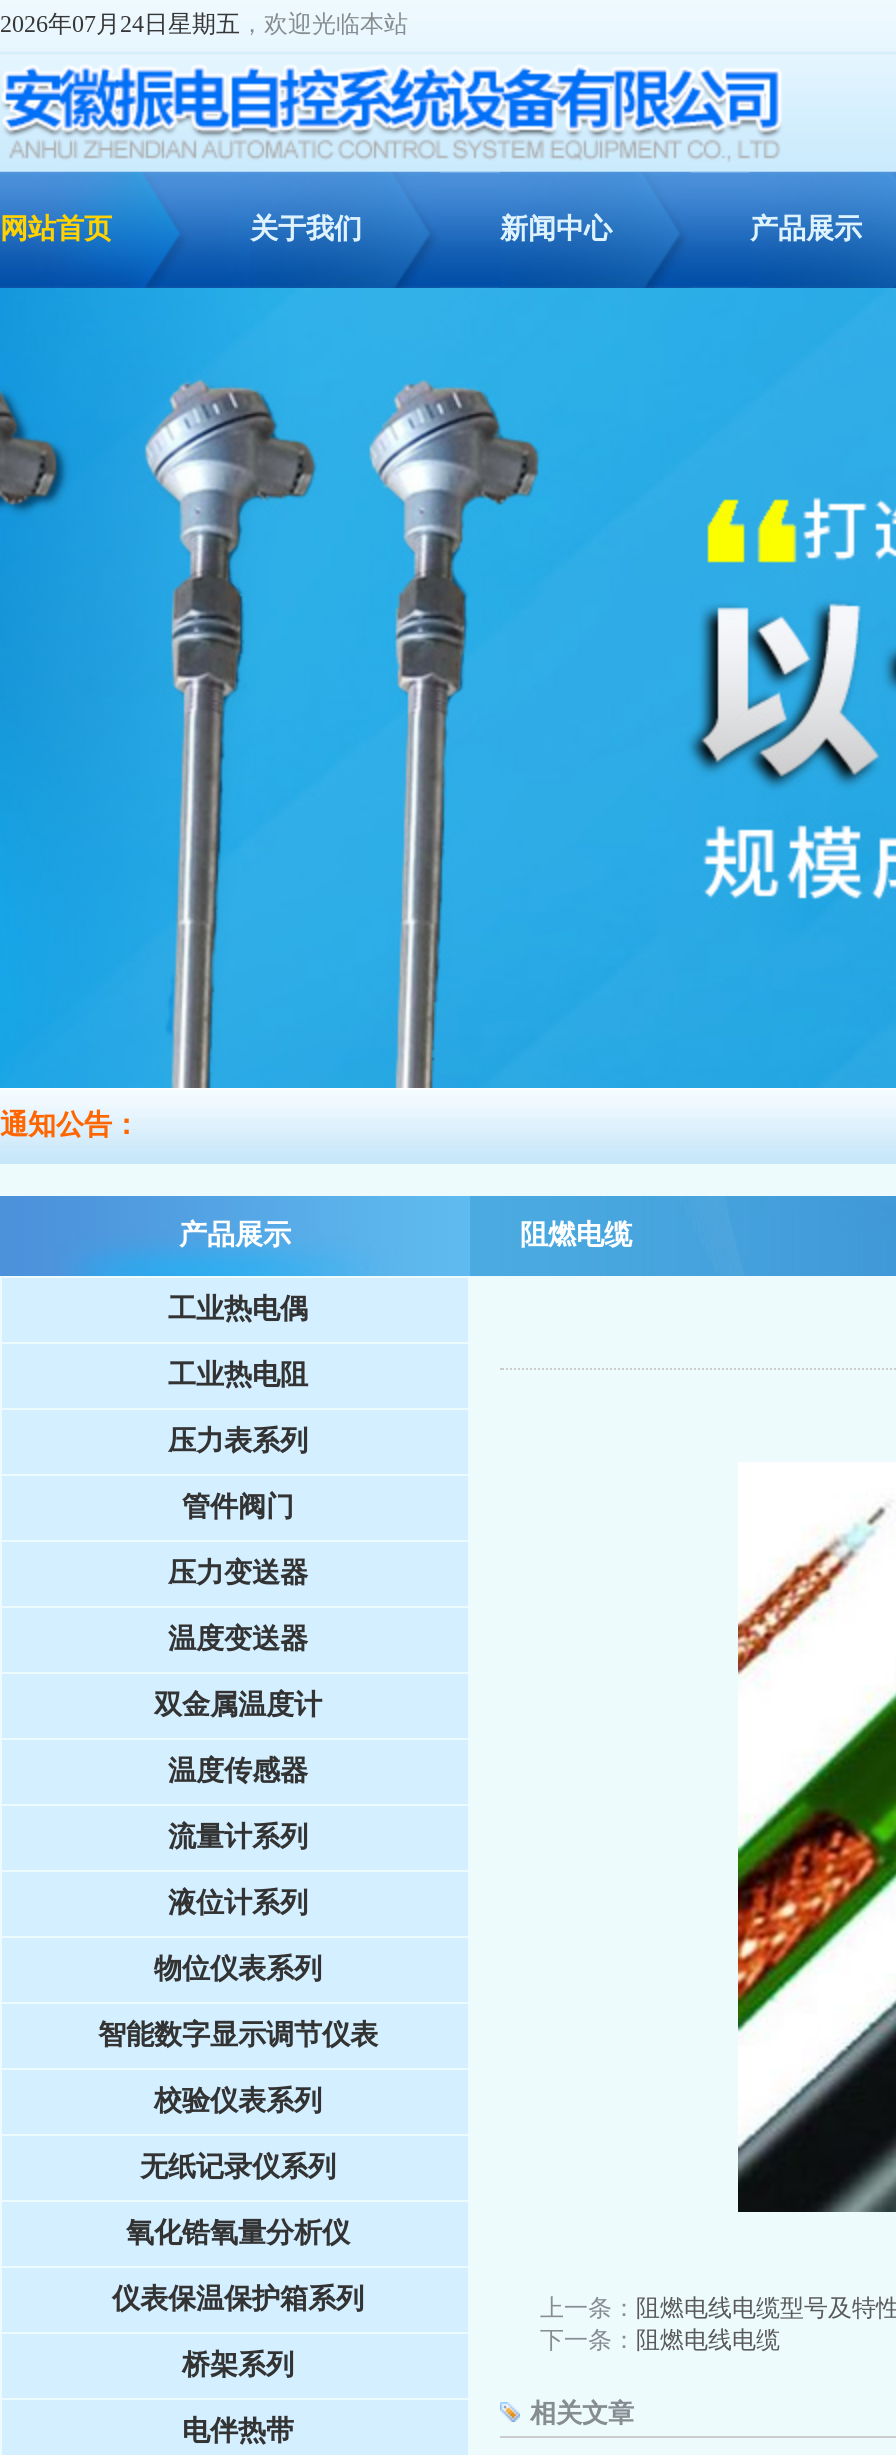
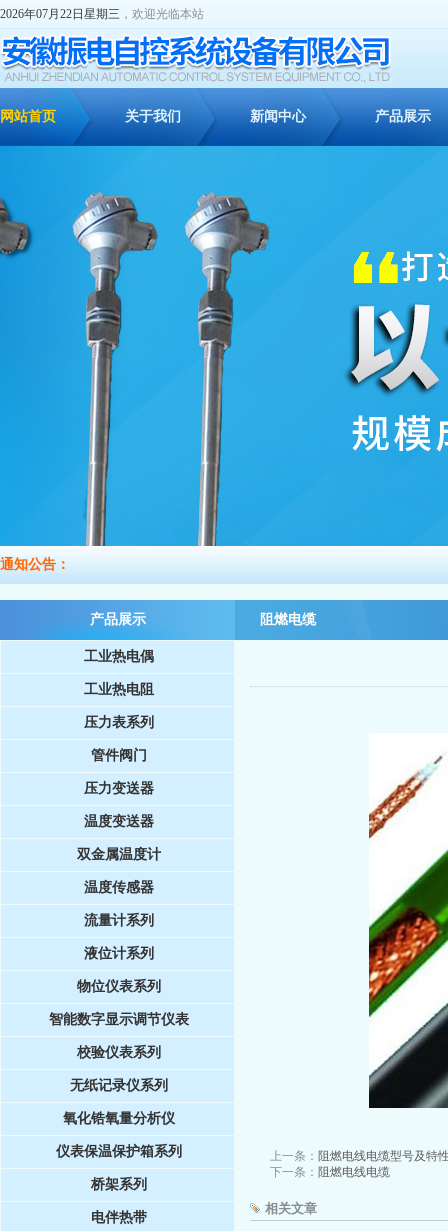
[0,10,408,38] 2026年07月24日星期五，欢迎光临本站 -> [0,7,204,21] 2026年07月22日星期三，欢迎光临本站

